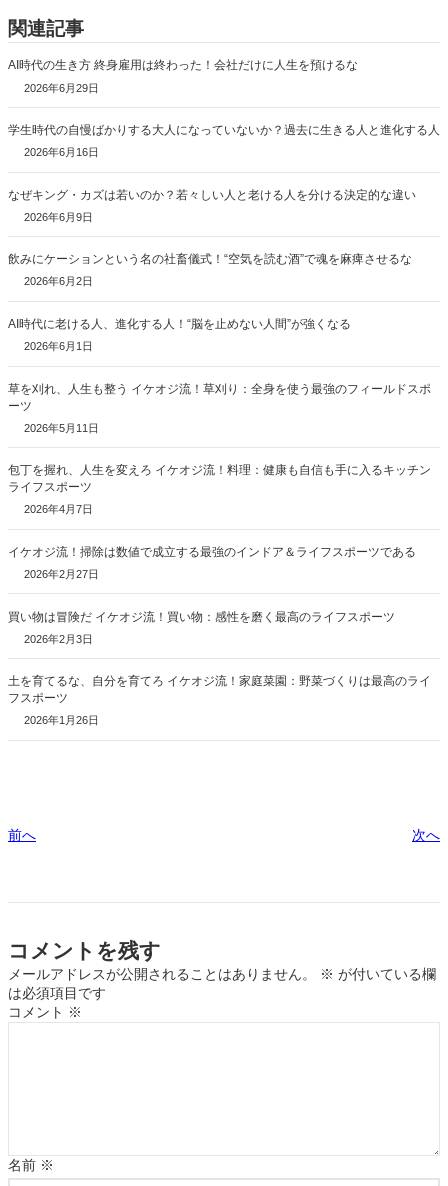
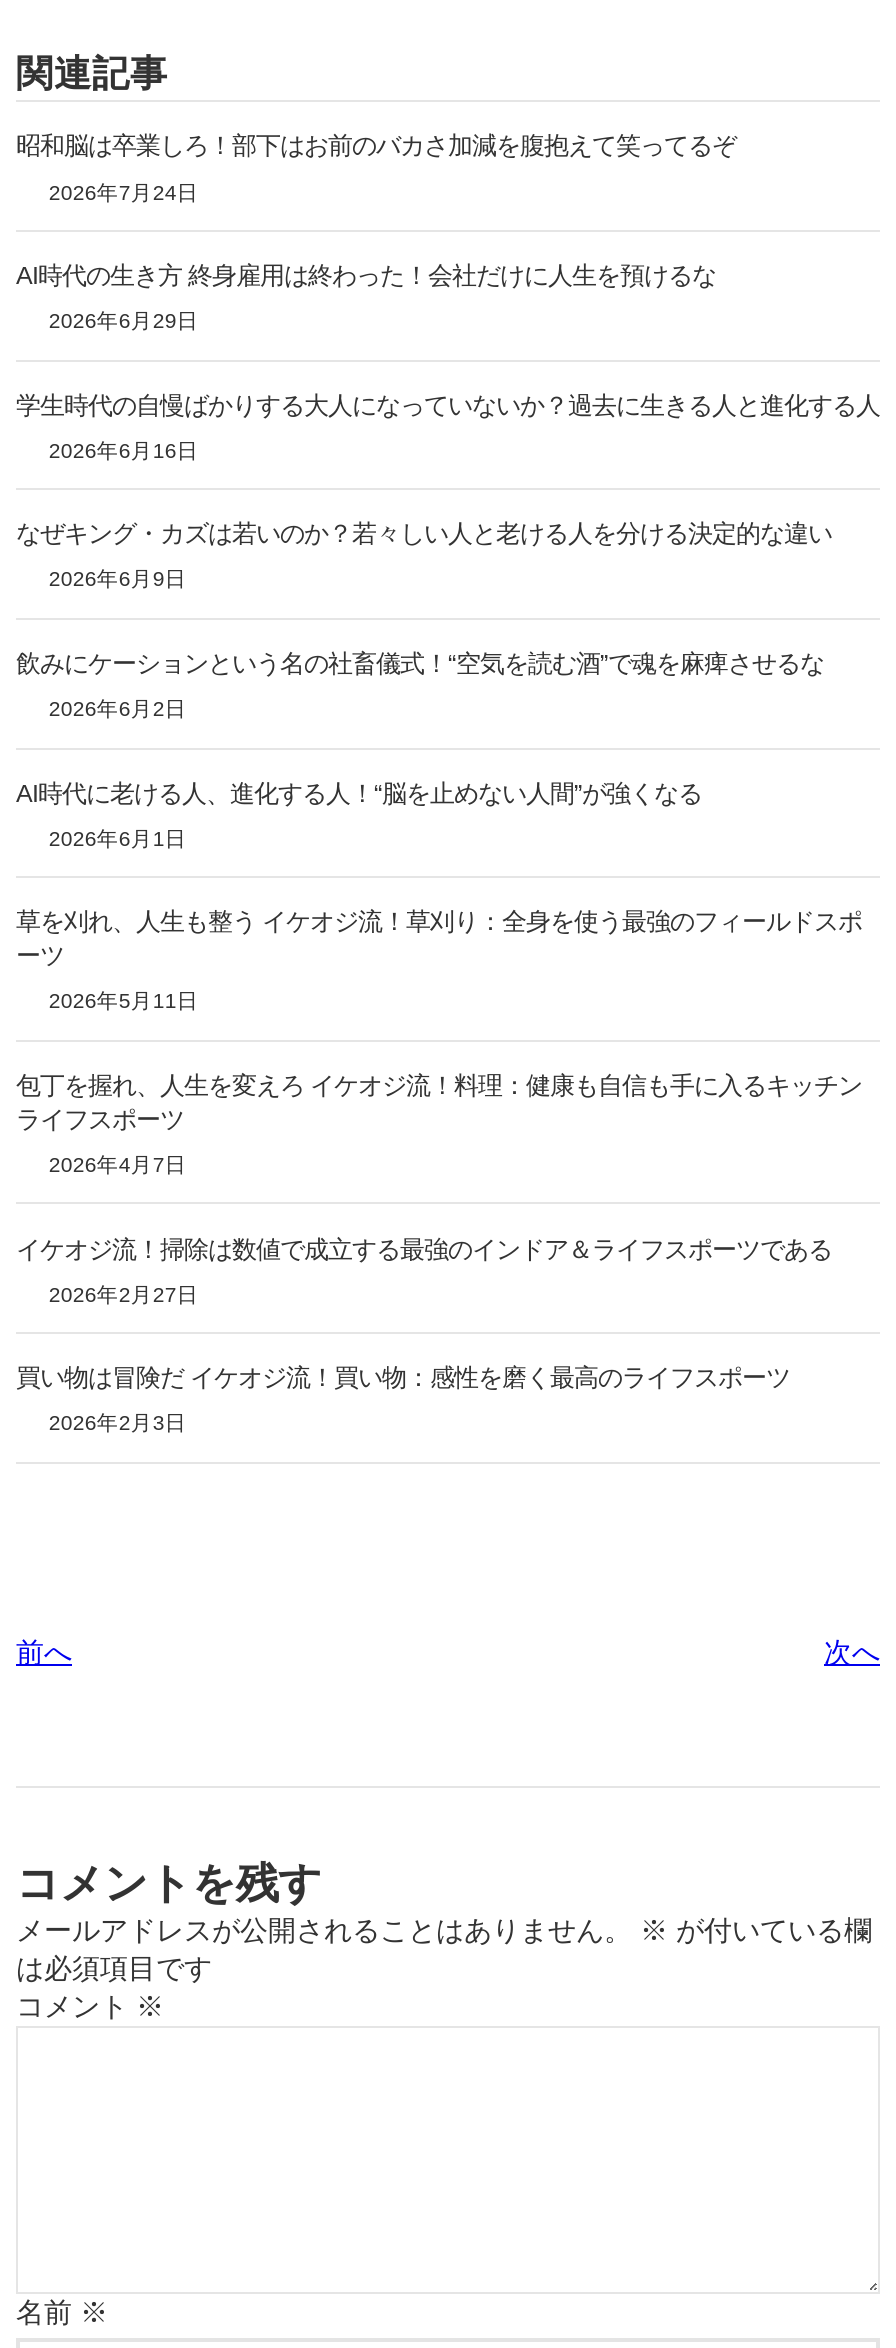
none -> [16,133,736,203] 昭和脳は卒業しろ！部下はお前のバカさ加減を腹抱えて笑ってるぞ | 2026年7月24日
moved [8,58,440,645] -> [16,262,880,1435]: AI時代の生き方 終身雇用は終わった！会社だけに人生を預けるな | 2026年6月29日 | 学生時代の自慢ばかりする大人になっていないか？過去に生きる人と進化する人 | ... | 買い物は冒険だ イケオジ流！買い物：感性を磨く最高のライフスポーツ | 2026年2月3日
[8,674,431,726] 土を育てるな、自分を育てろ イケオジ流！家庭菜園：野菜づくりは最高のライ | フスポーツ | 2026年1月26日 -> none

